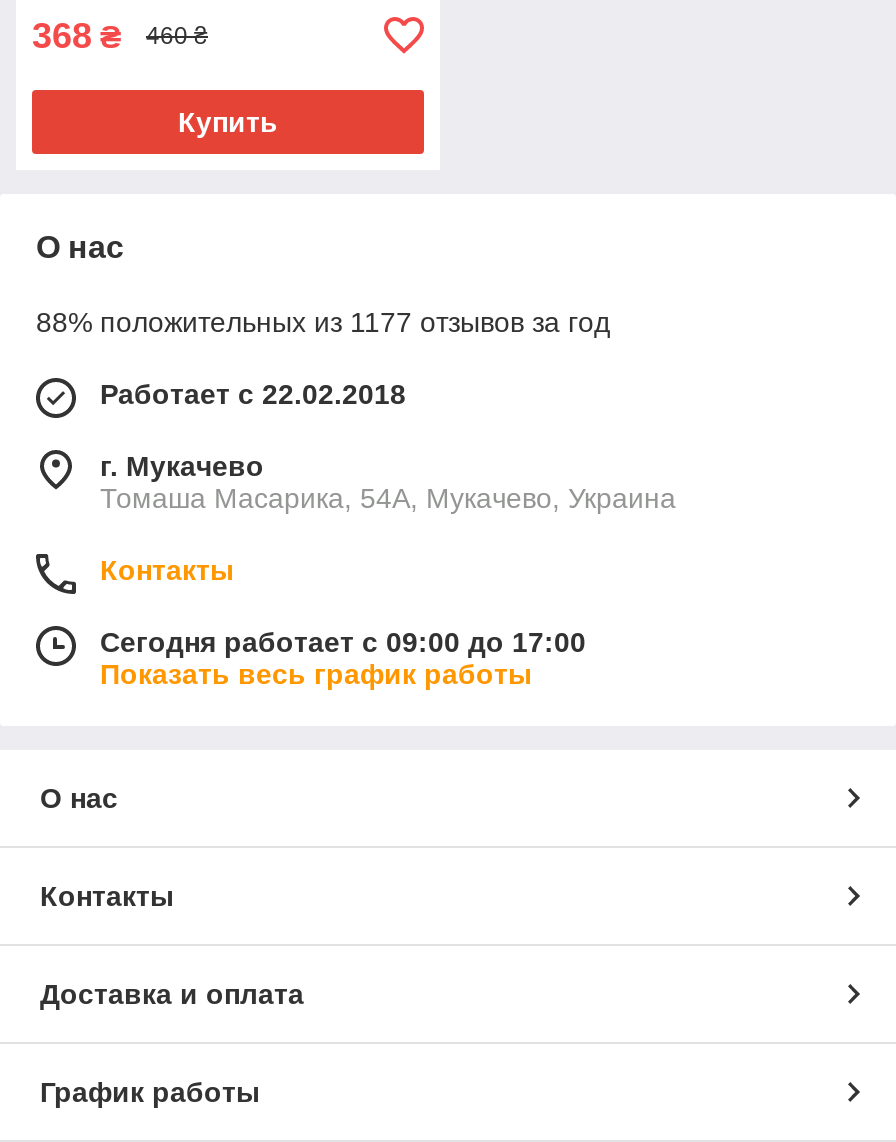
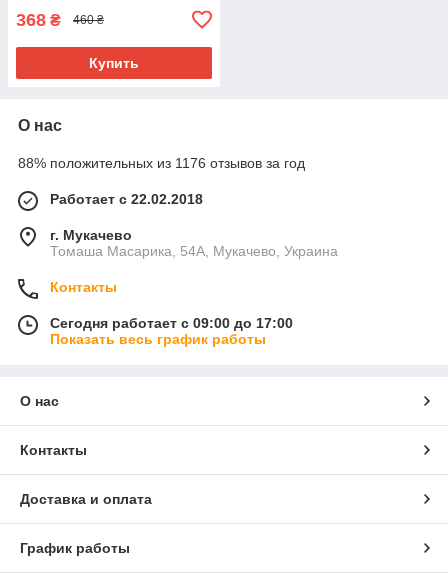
[36,306,610,338] 88% положительных из 1177 отзывов за год -> [18,155,305,171] 88% положительных из 1176 отзывов за год

